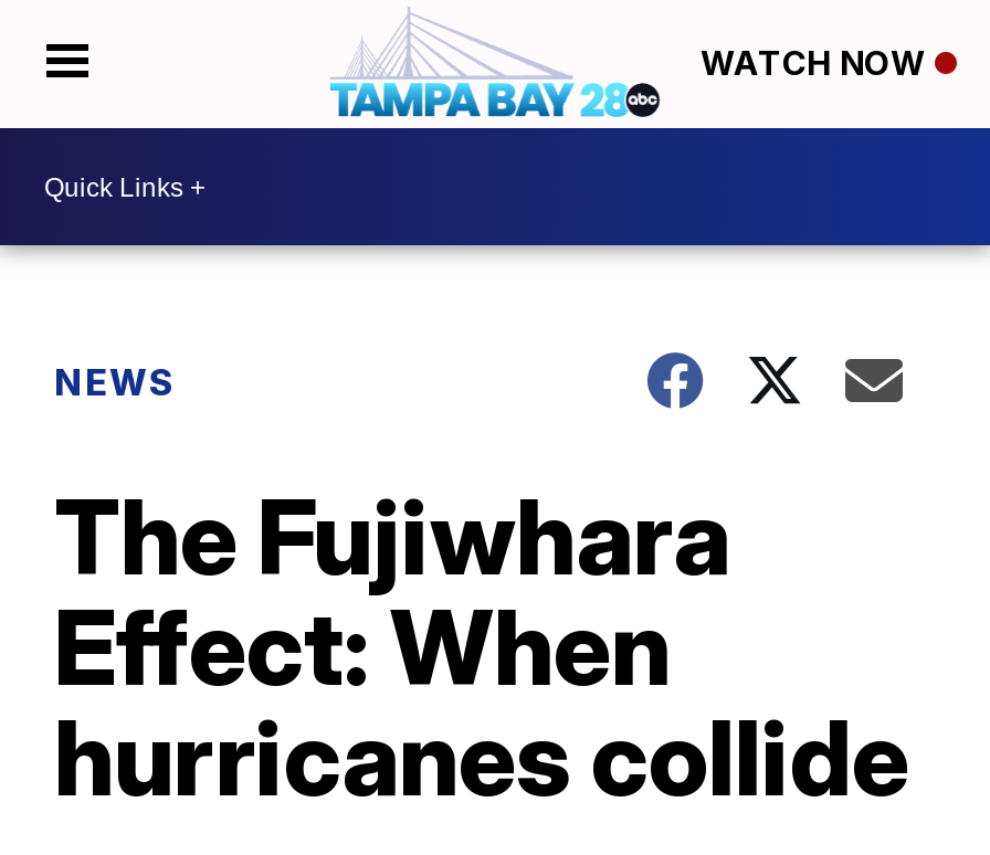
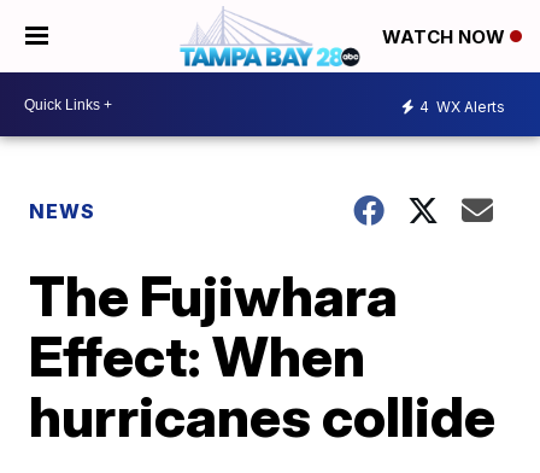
none -> [419,97,505,115] 4 WX Alerts

